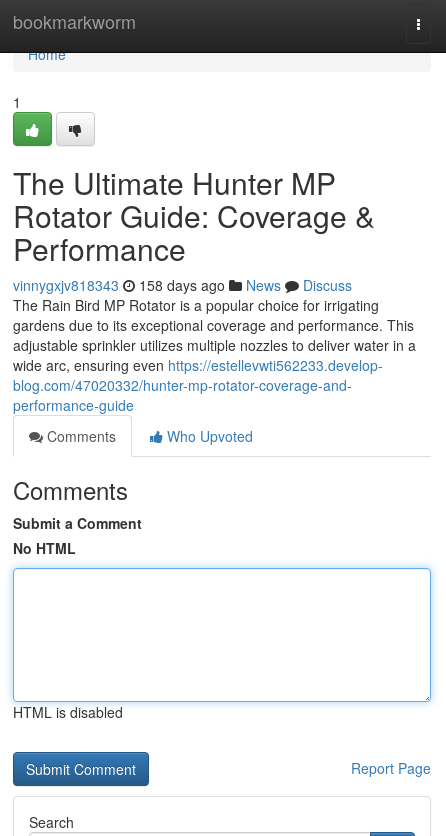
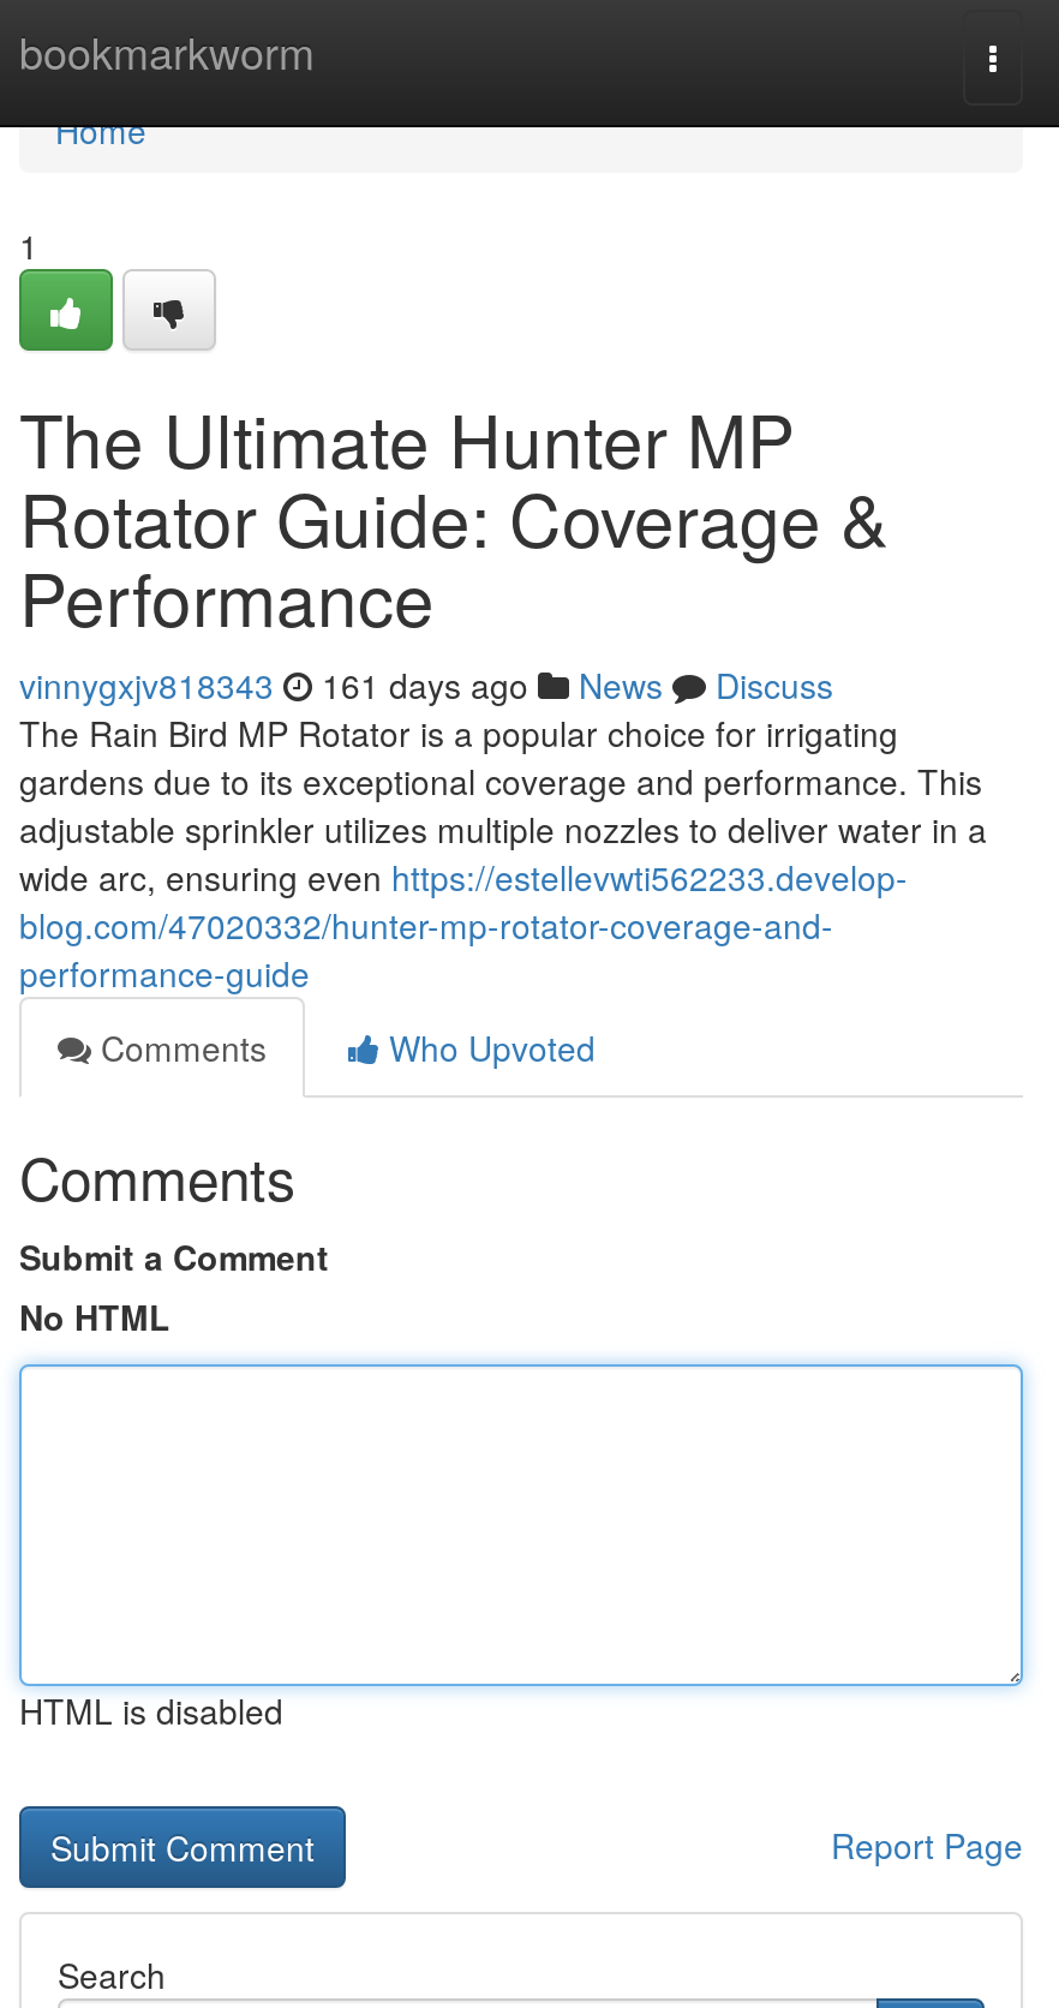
[13,275,352,295] vinnygxjv818343 158 days ago News Discuss -> [19,661,833,709] vinnygxjv818343 161 days ago News Discuss

